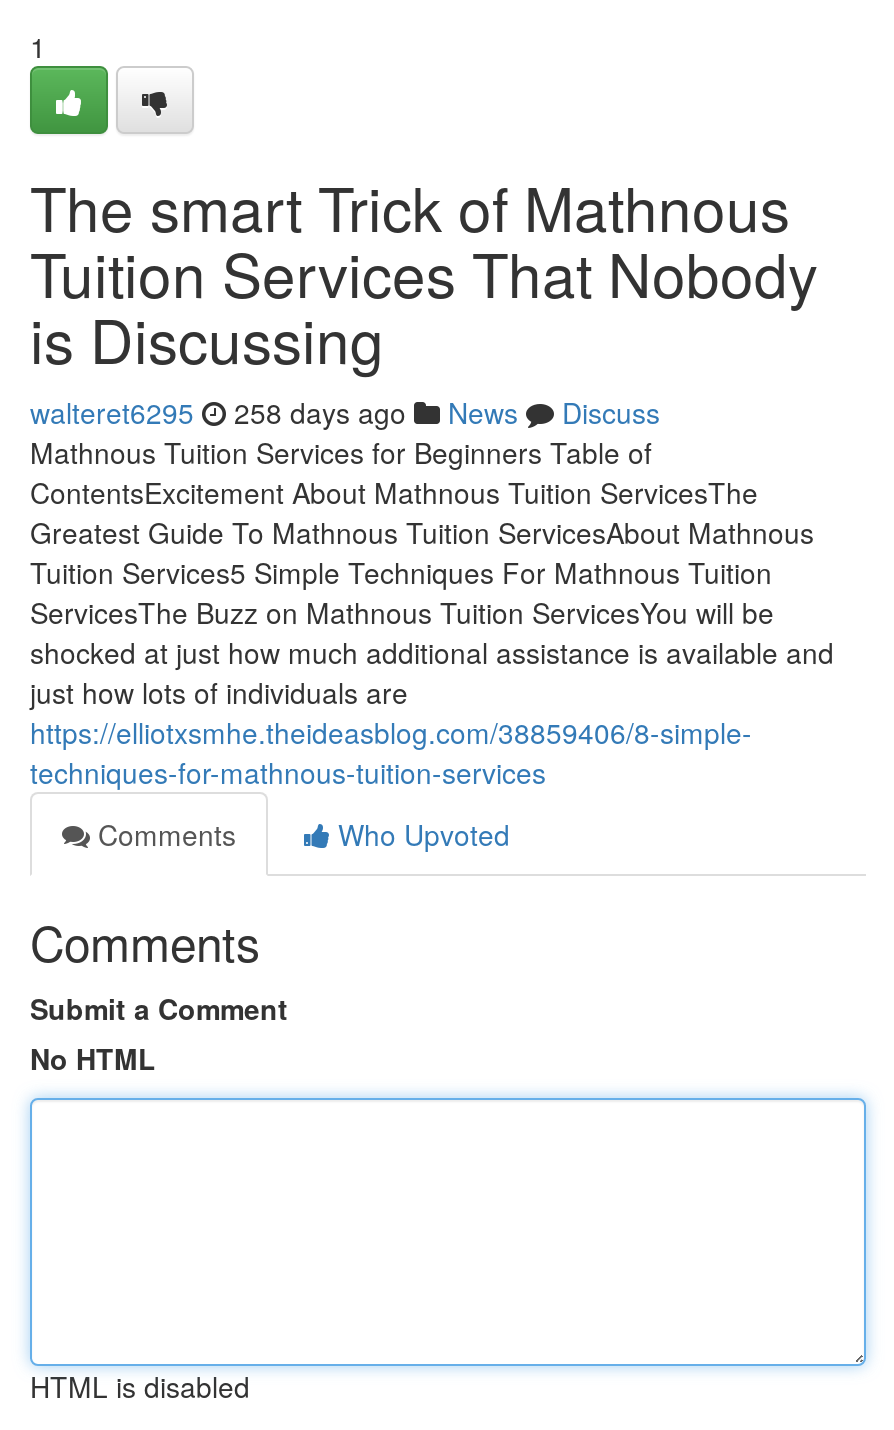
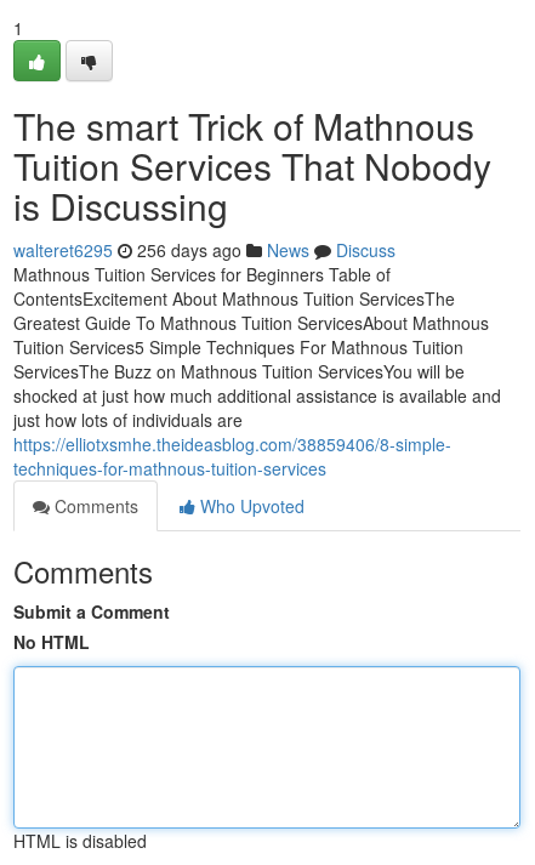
[30,392,660,432] walteret6295 258 days ago News Discuss -> [13,238,395,262] walteret6295 256 days ago News Discuss

